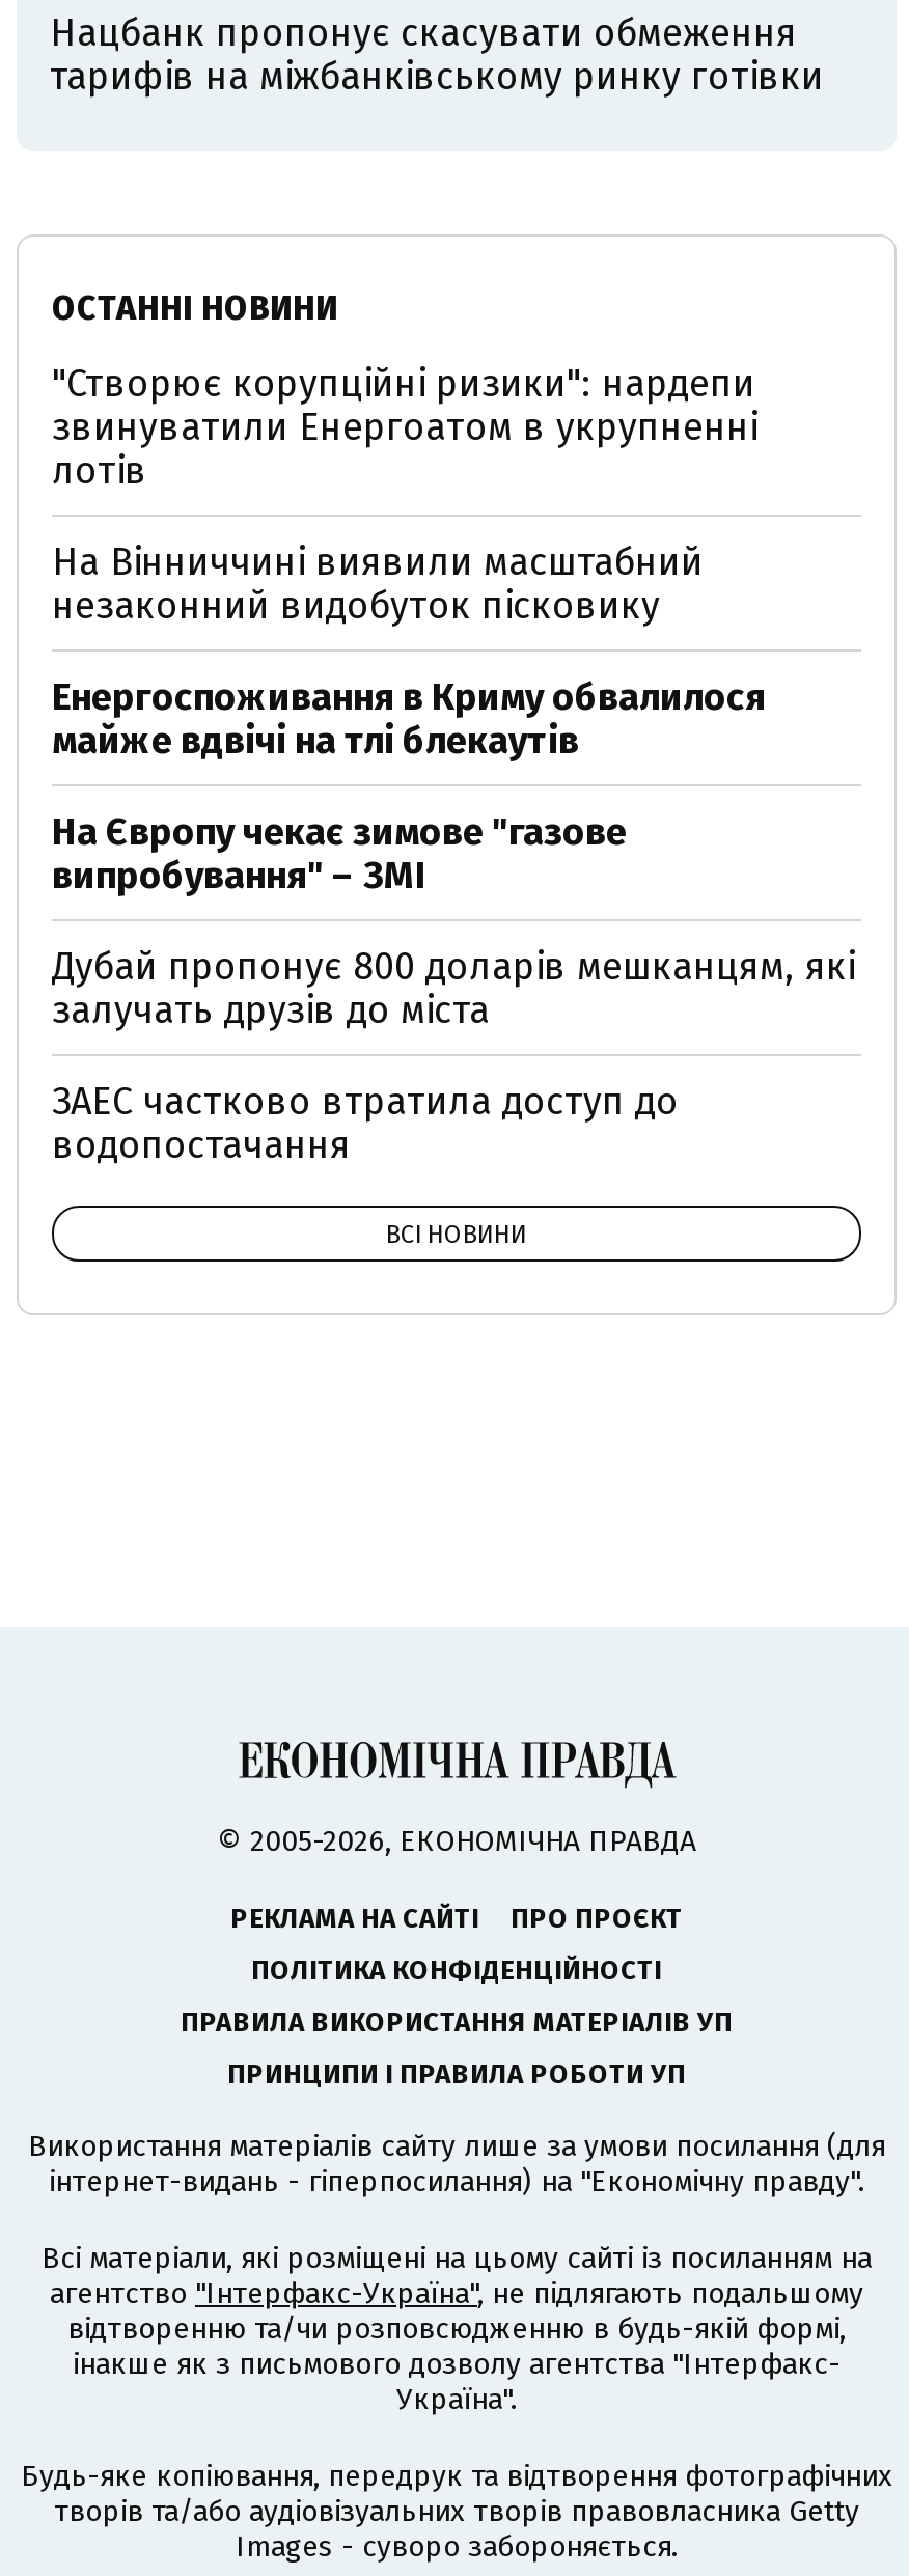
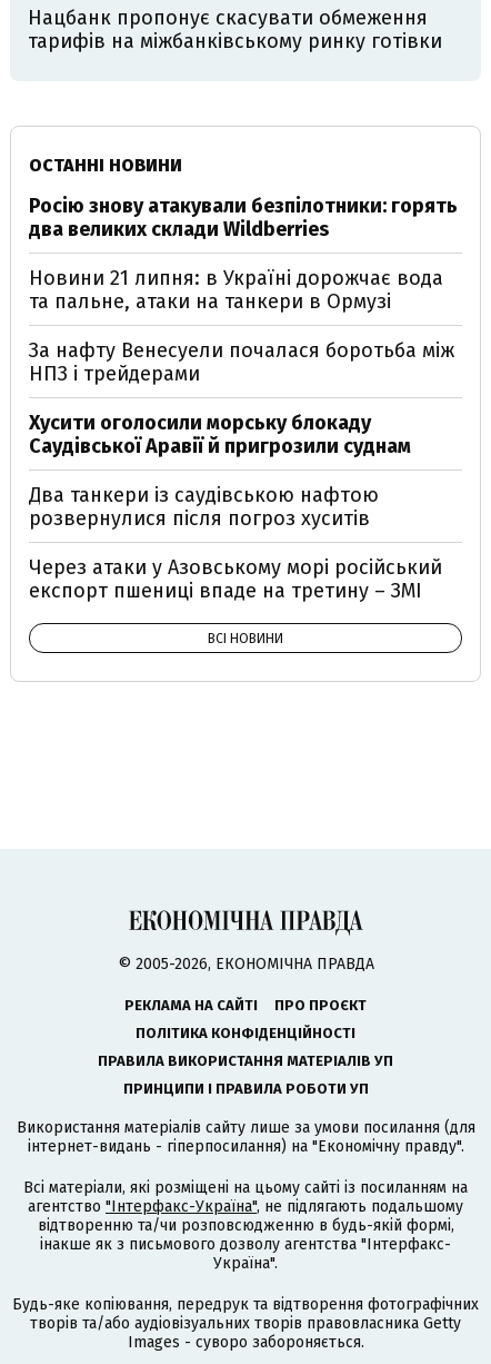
[52,361,757,494] "Створює корупційні ризики": нардепи | звинуватили Енергоатом в укрупненні | лотів -> [29,194,458,241] Росію знову атакували безпілотники: горять | два великих склади Wildberries
[52,539,704,629] На Вінниччині виявили масштабний | незаконний видобуток пісковику -> [29,266,443,314] Новини 21 липня: в Україні дорожчає вода | та пальне, атаки на танкери в Ормузі
[52,674,766,764] Енергоспоживання в Криму обвалилося | майже вдвічі на тлі блекаутів -> [29,338,454,386] За нафту Венесуели почалася боротьба між | НПЗ і трейдерами
[52,809,627,898] На Європу чекає зимове "газове | випробування" – ЗМІ -> [29,411,411,458] Хусити оголосили морську блокаду | Саудівської Аравії й пригрозили суднам
[52,944,855,1033] Дубай пропонує 800 доларів мешканцям, які | залучать друзів до міста -> [29,483,379,531] Два танкери із саудівською нафтою | розвернулися після погроз хуситів
[52,1079,679,1168] ЗАЕС частково втратила доступ до | водопостачання -> [29,555,442,603] Через атаки у Азовському морі російський | експорт пшениці впаде на третину – ЗМІ

